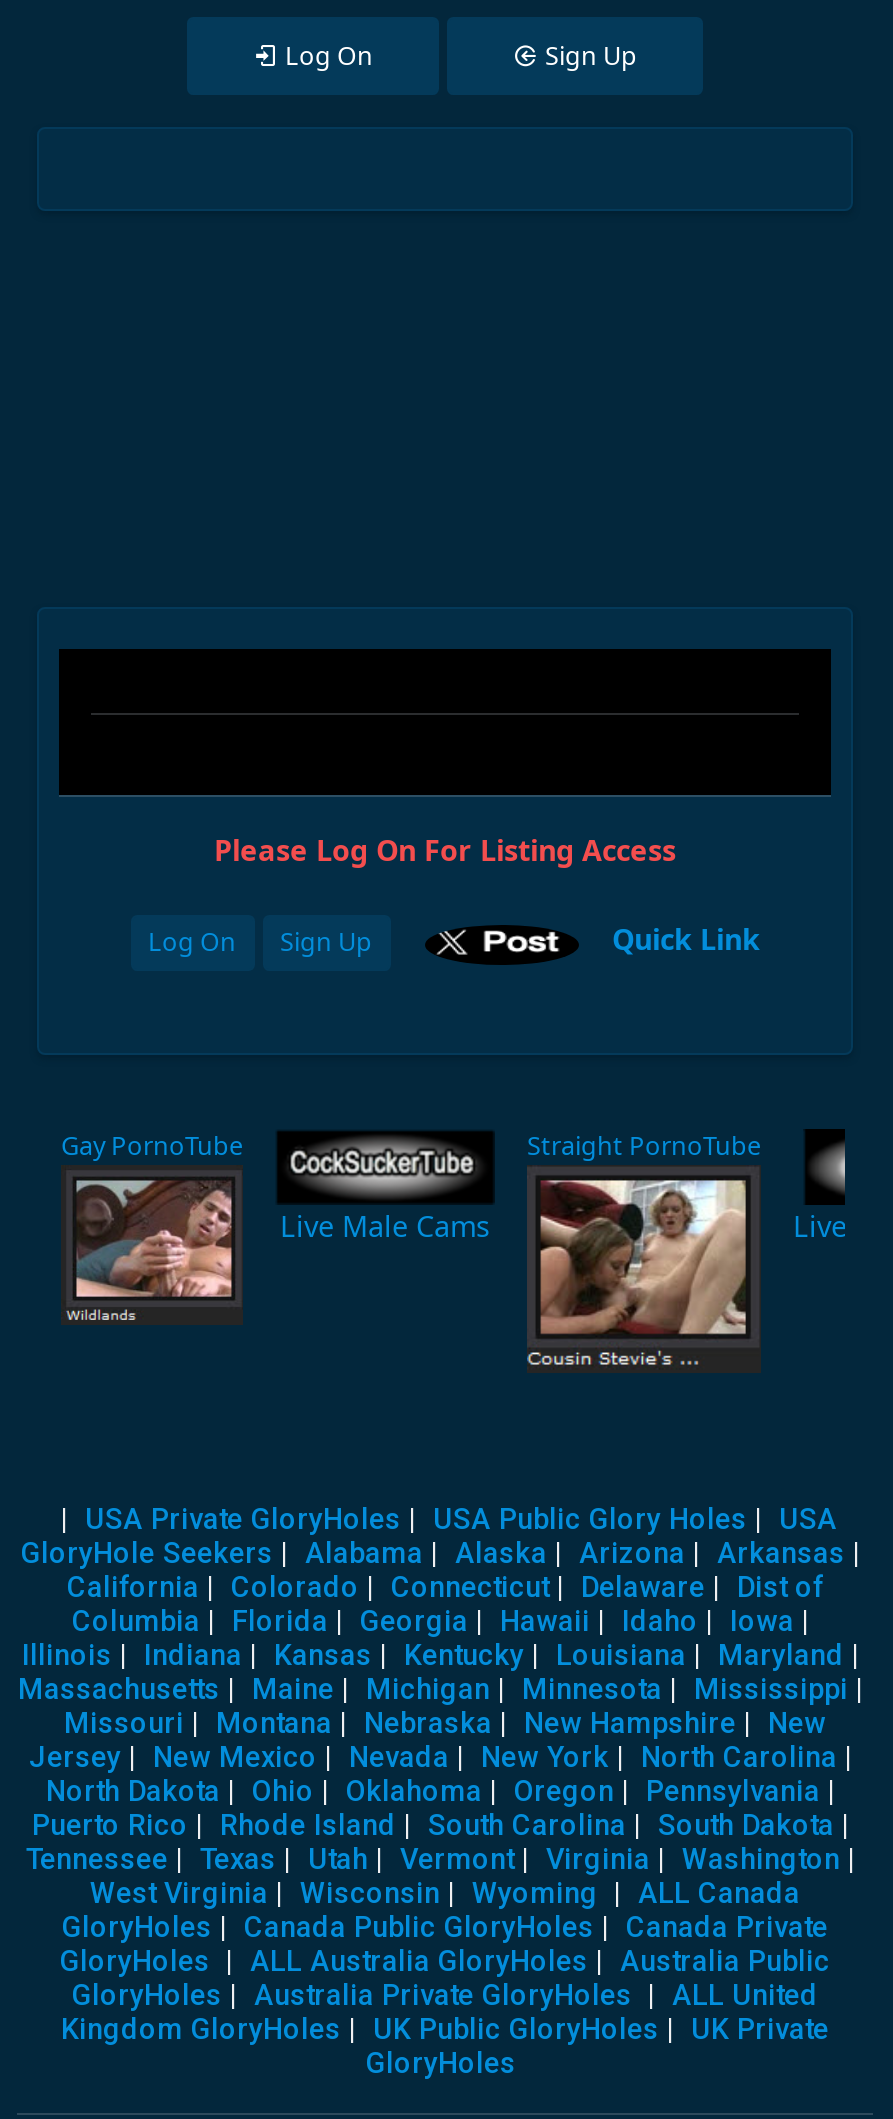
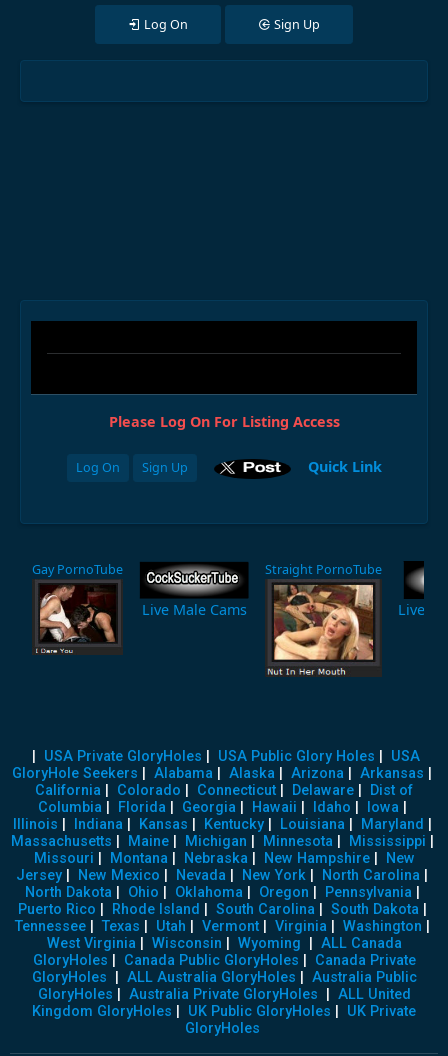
[63,1177,241,1325] [image] -> [34,584,121,658] [image]
[525,1177,761,1373] [image] -> [265,584,381,682] [image]

